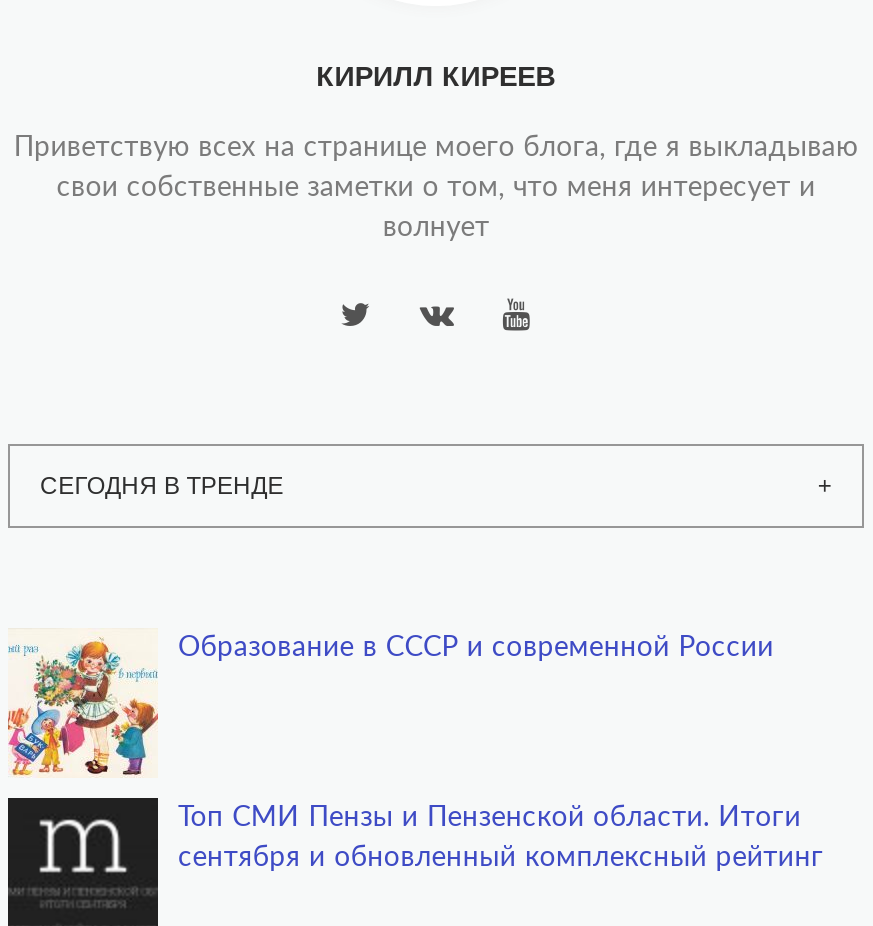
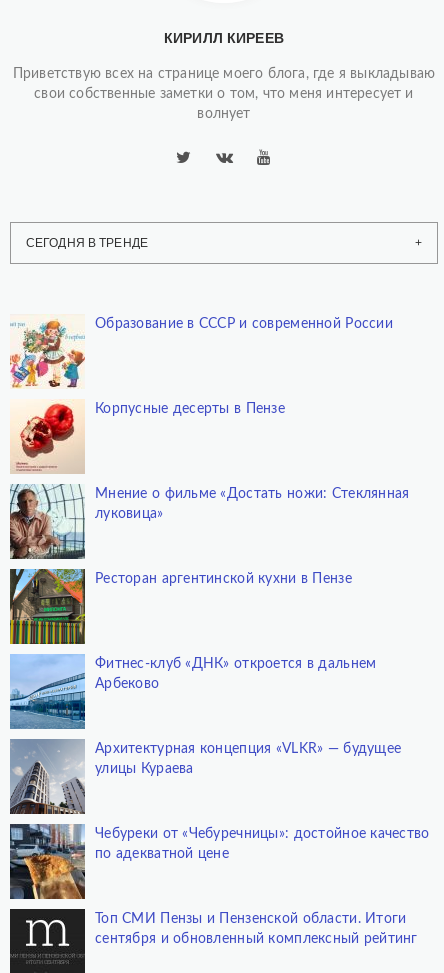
none -> [9,483,409,560] [image] | Мнение о фильме «Достать ножи: Стеклянная | луковица»
none -> [9,568,352,645] [image] | Ресторан аргентинской кухни в Пензе
none -> [9,653,376,730] [image] | Фитнес-клуб «ДНК» откроется в дальнем | Арбеково
none -> [9,738,401,815] [image] | Архитектурная концепция «VLKR» — будущее | улицы Кураева
none -> [9,823,430,900] [image] | Чебуреки от «Чебуречницы»: достойное качество | по адекватной цене
none -> [10,399,285,474] [image] | Корпусные десерты в Пензе

